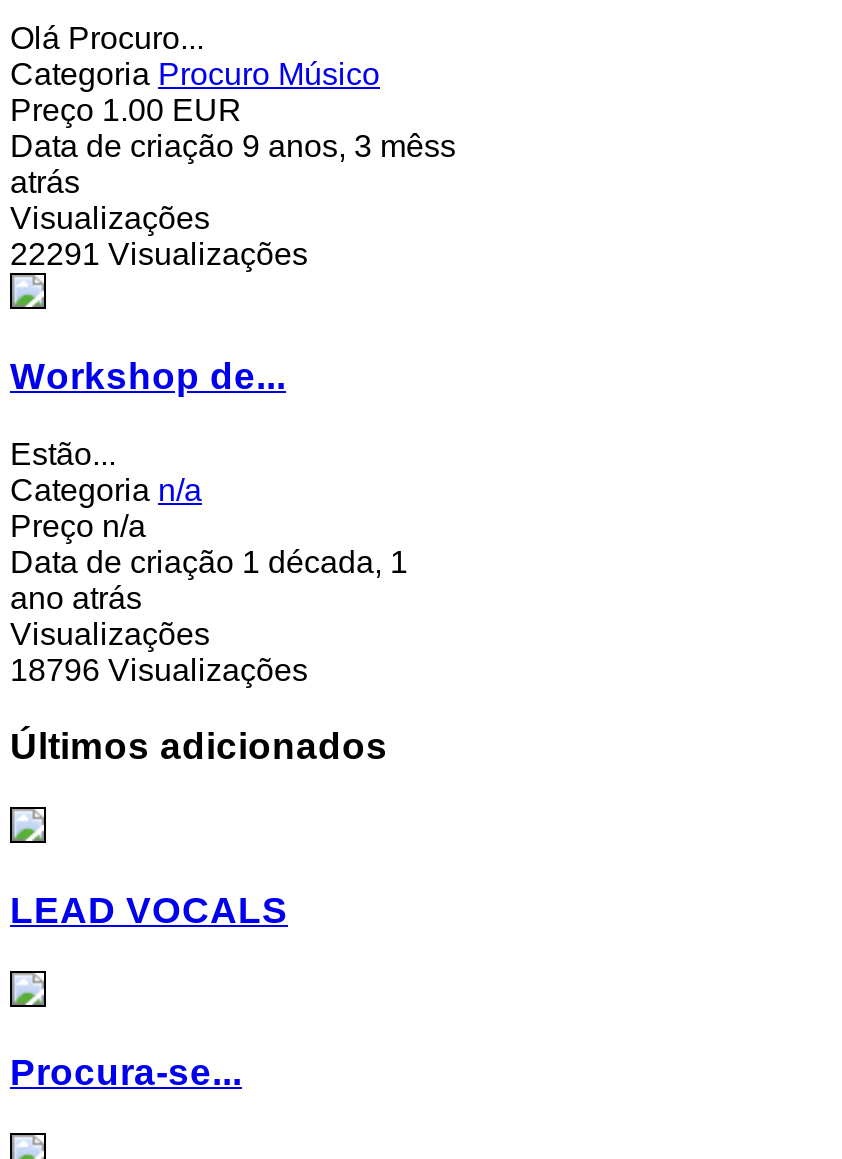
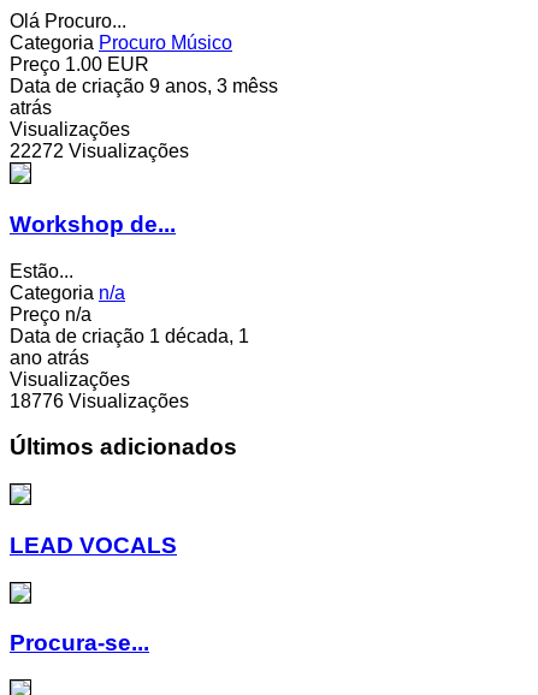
[10,238,308,272] 22291 Visualizações -> [10,141,189,161] 22272 Visualizações
[10,653,308,687] 18796 Visualizações -> [10,391,189,411] 18776 Visualizações

